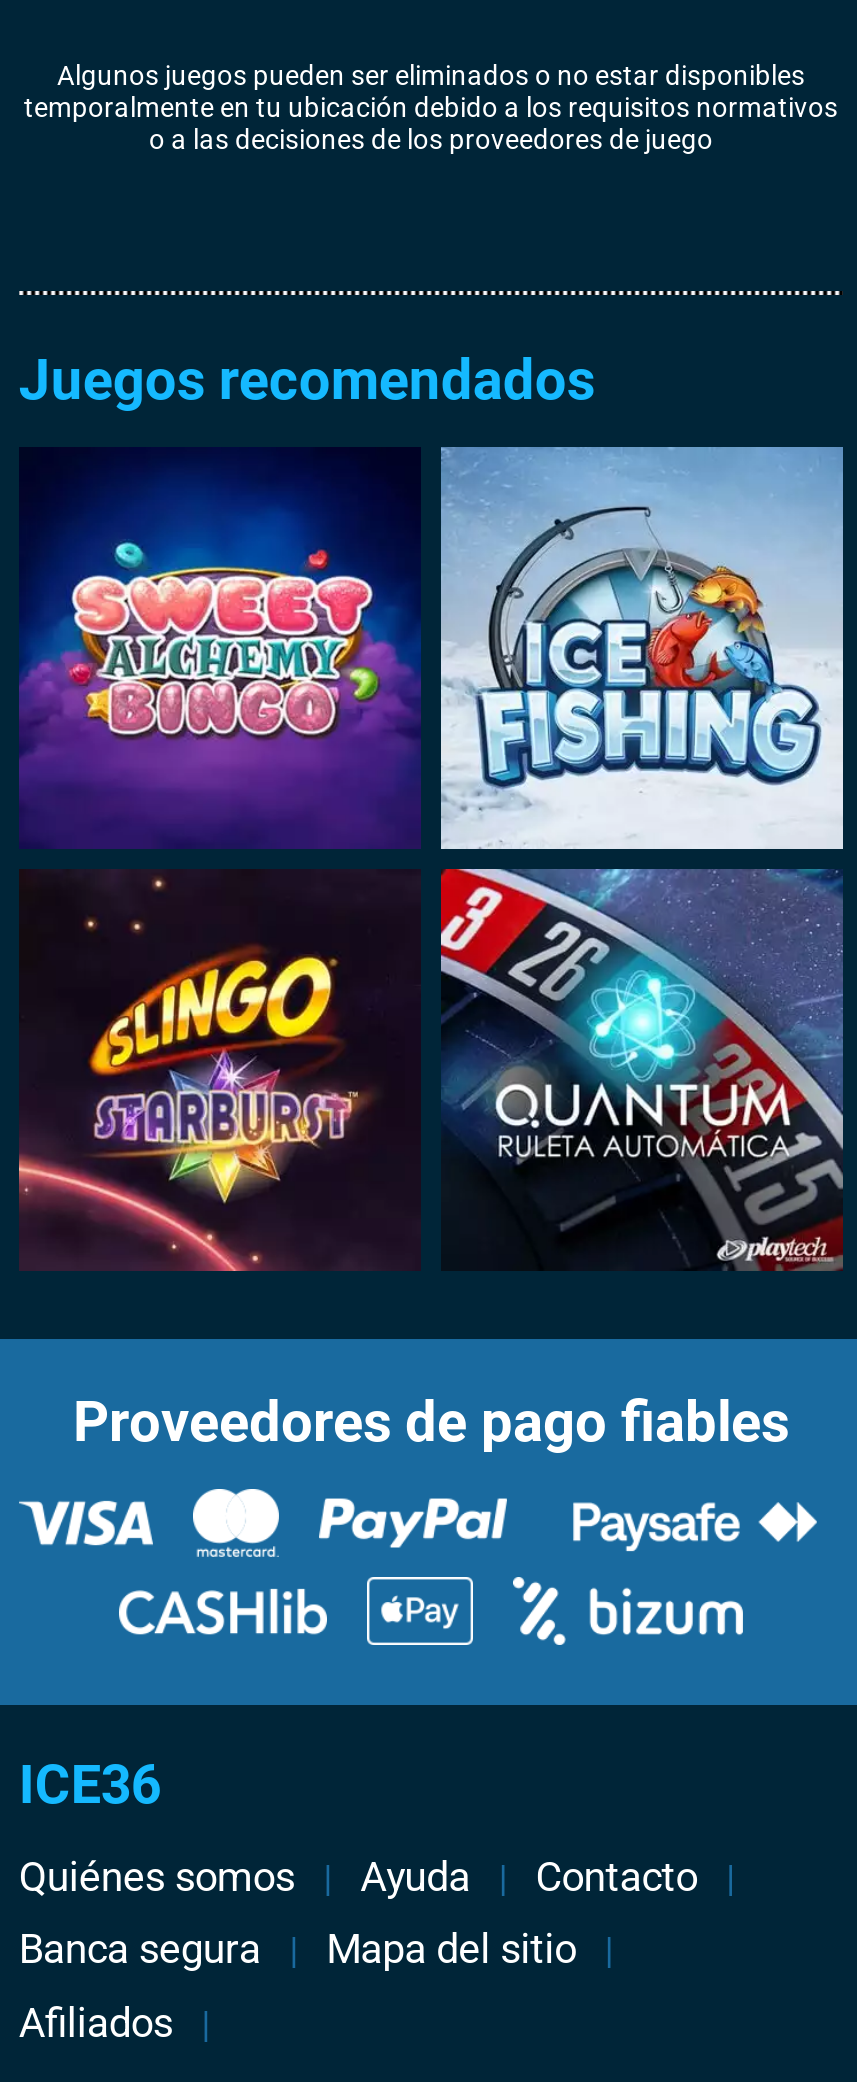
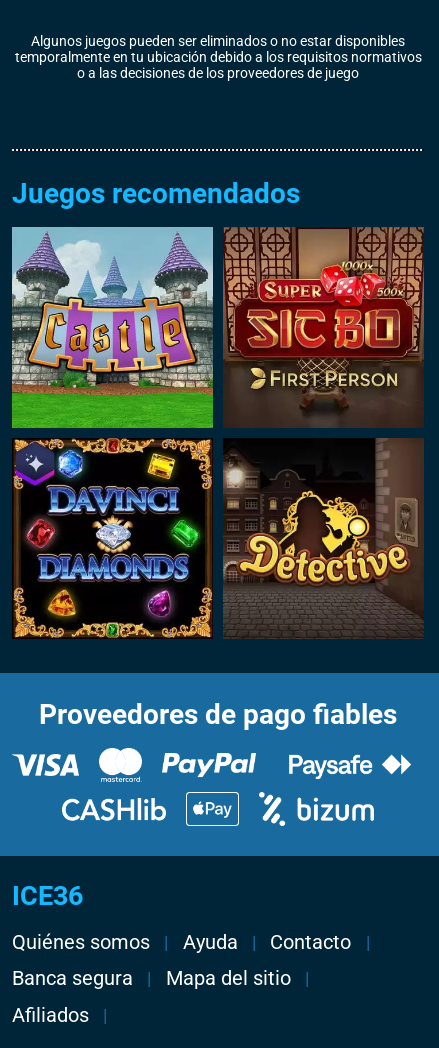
[19,447,421,849] [image] -> [11,226,214,429] [image]
[439,445,845,851] [image] -> [222,226,425,428] [image]
[17,869,419,1273] [image] -> [12,437,213,639] [image]
[439,867,845,1271] [image] -> [222,438,424,639] [image]

